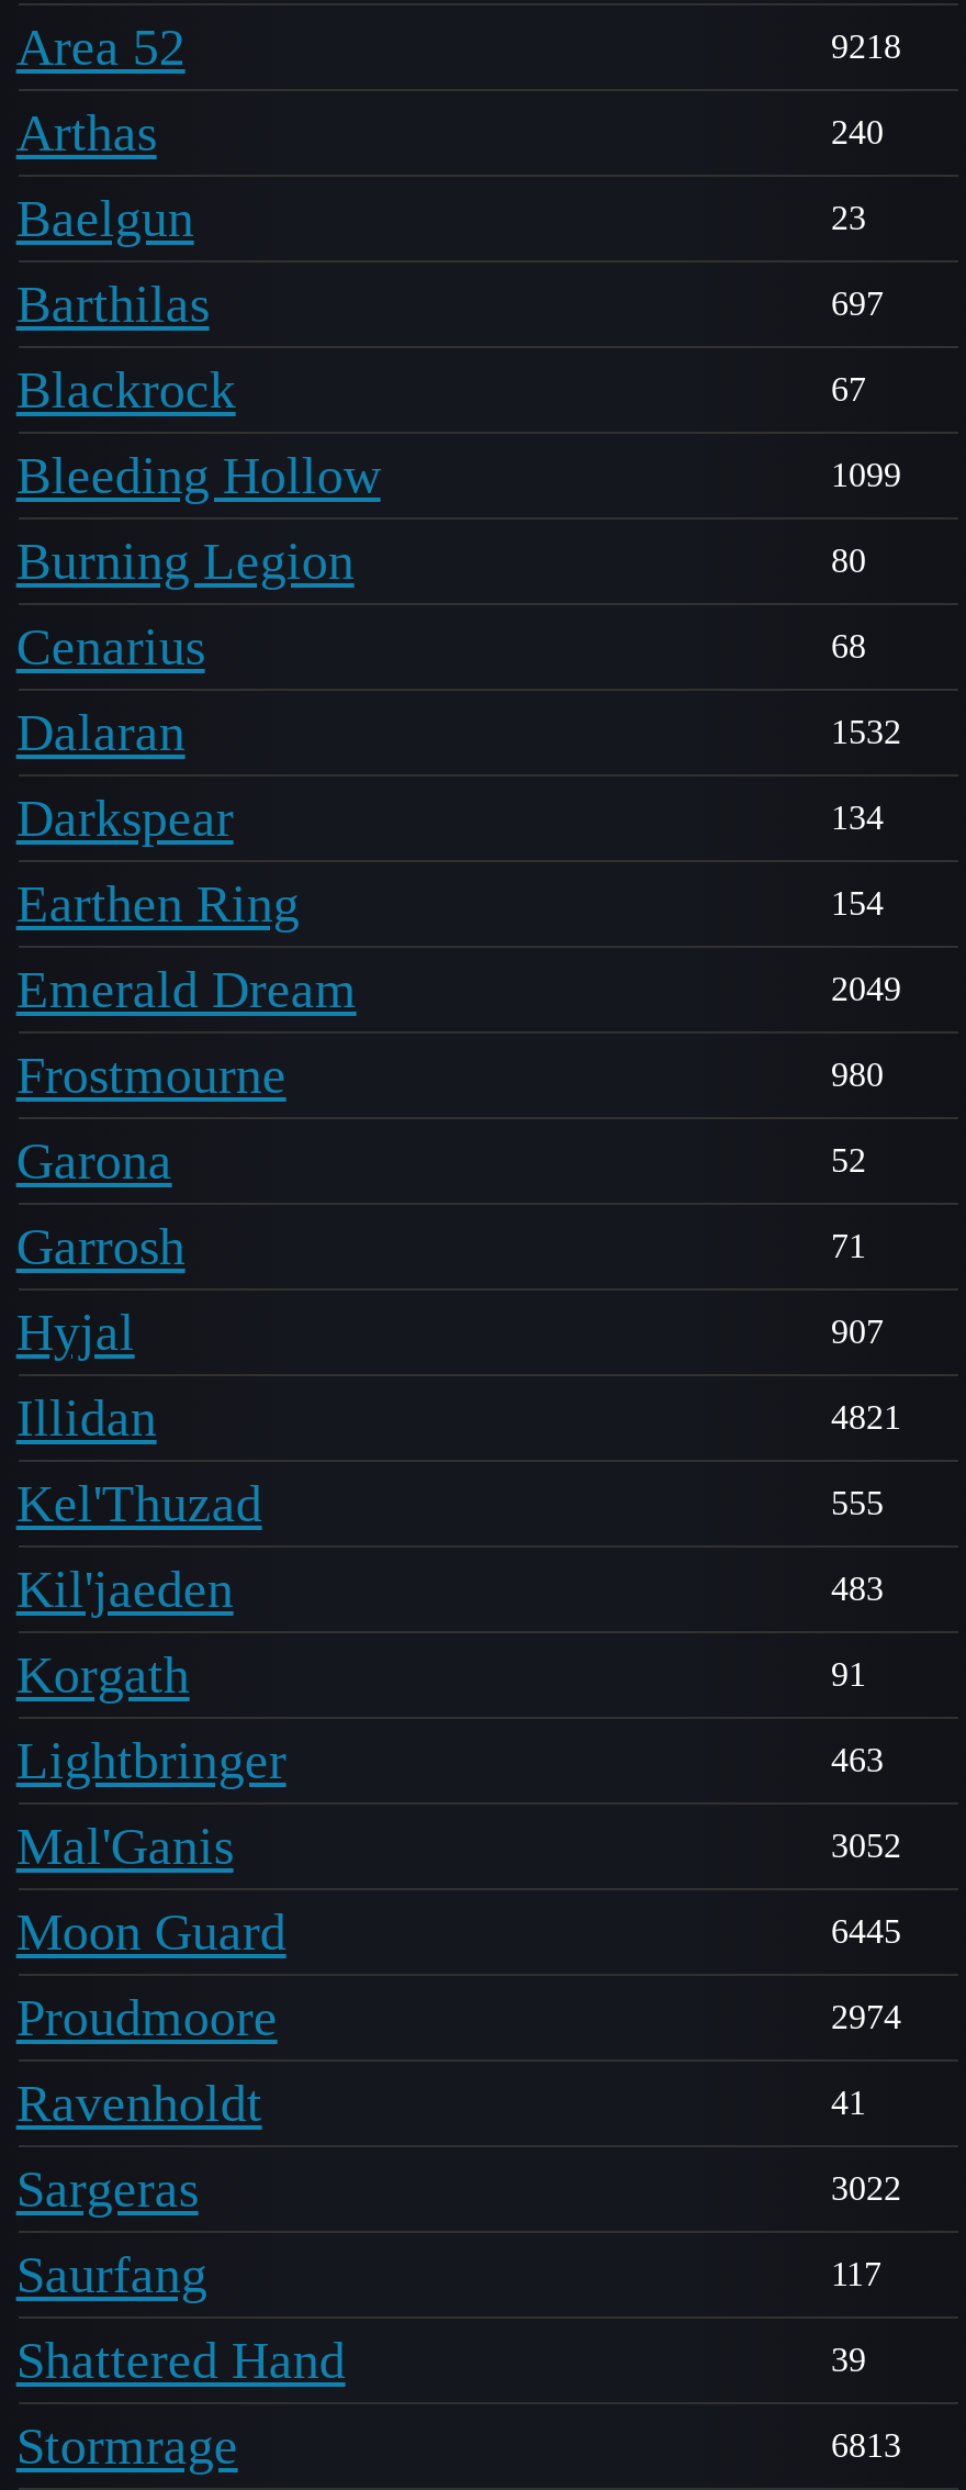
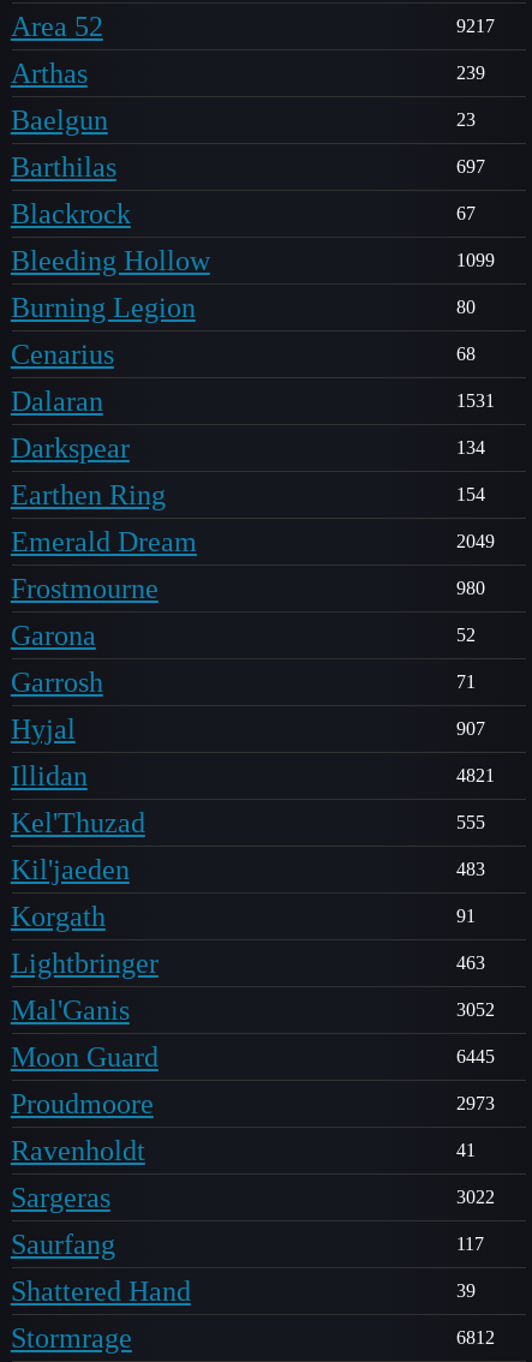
[831,27,901,65] 9218 -> [456,16,495,36] 9217
[831,113,884,150] 240 -> [456,62,485,83] 239
[831,713,901,750] 1532 -> [456,390,495,411] 1531
[831,1998,901,2035] 2974 -> [456,1093,495,1113] 2973
[831,2426,901,2464] 6813 -> [456,1327,495,1348] 6812

